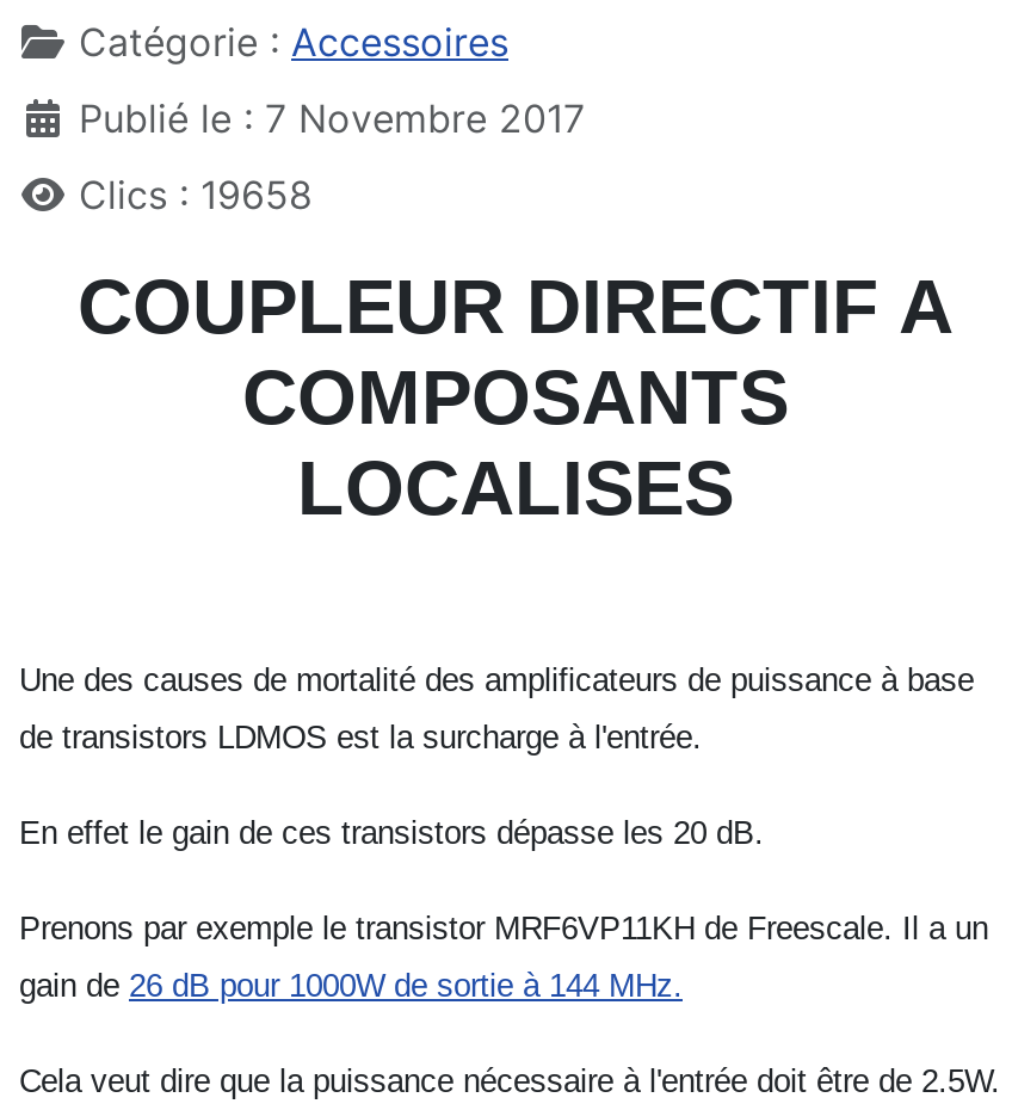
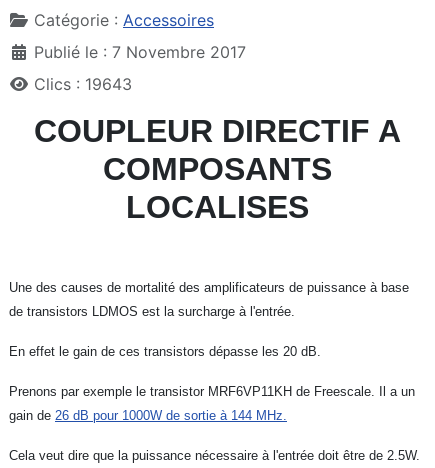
[79,171,313,218] Clics : 19658 -> [34,74,132,94] Clics : 19643

